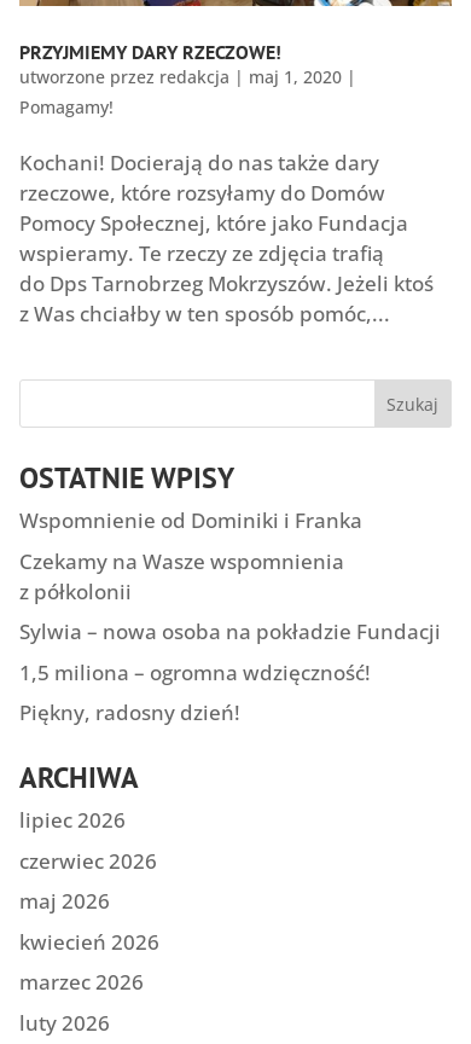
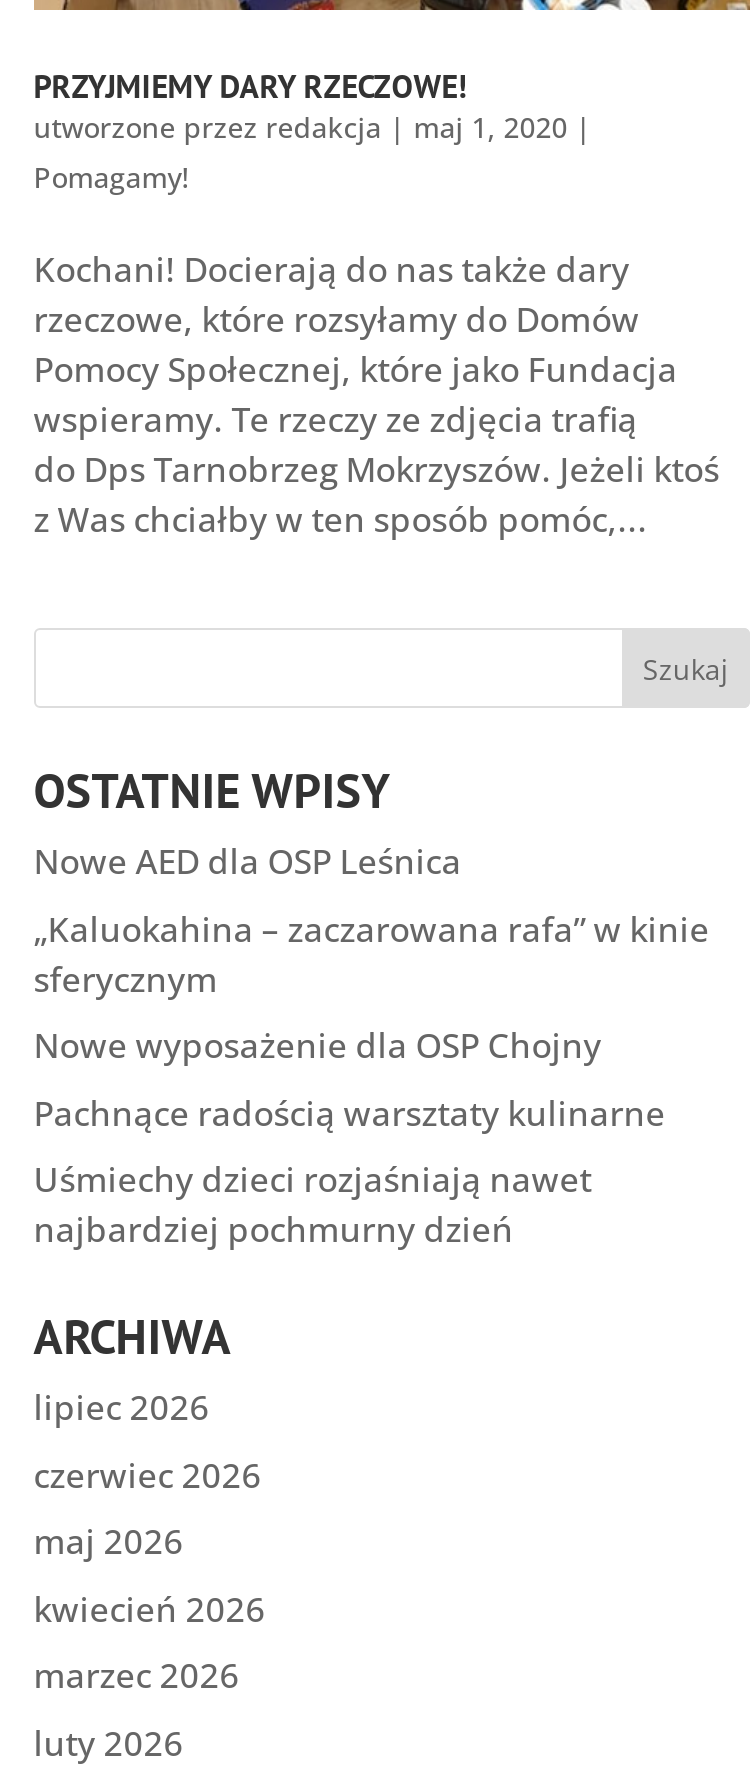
[19,507,362,534] Wspomnienie od Dominiki i Franka -> [34,838,462,884] Nowe AED dla OSP Leśnica
[19,547,344,605] Czekamy na Wasze wspomnienia | z półkolonii -> [34,905,710,1001] „Kaluokahina – zaczarowana rafa” w kinie | sferycznym
[19,618,441,645] Sylwia – nowa osoba na pokładzie Fundacji -> [34,1022,602,1068] Nowe wyposażenie dla OSP Chojny
[19,658,371,686] 1,5 miliona – ogromna wdzięczność! -> [34,1089,666,1135] Pachnące radością warsztaty kulinarne
[19,699,240,726] Piękny, radosny dzień! -> [34,1156,592,1252] Uśmiechy dzieci rozjaśniają nawet | najbardziej pochmurny dzień

